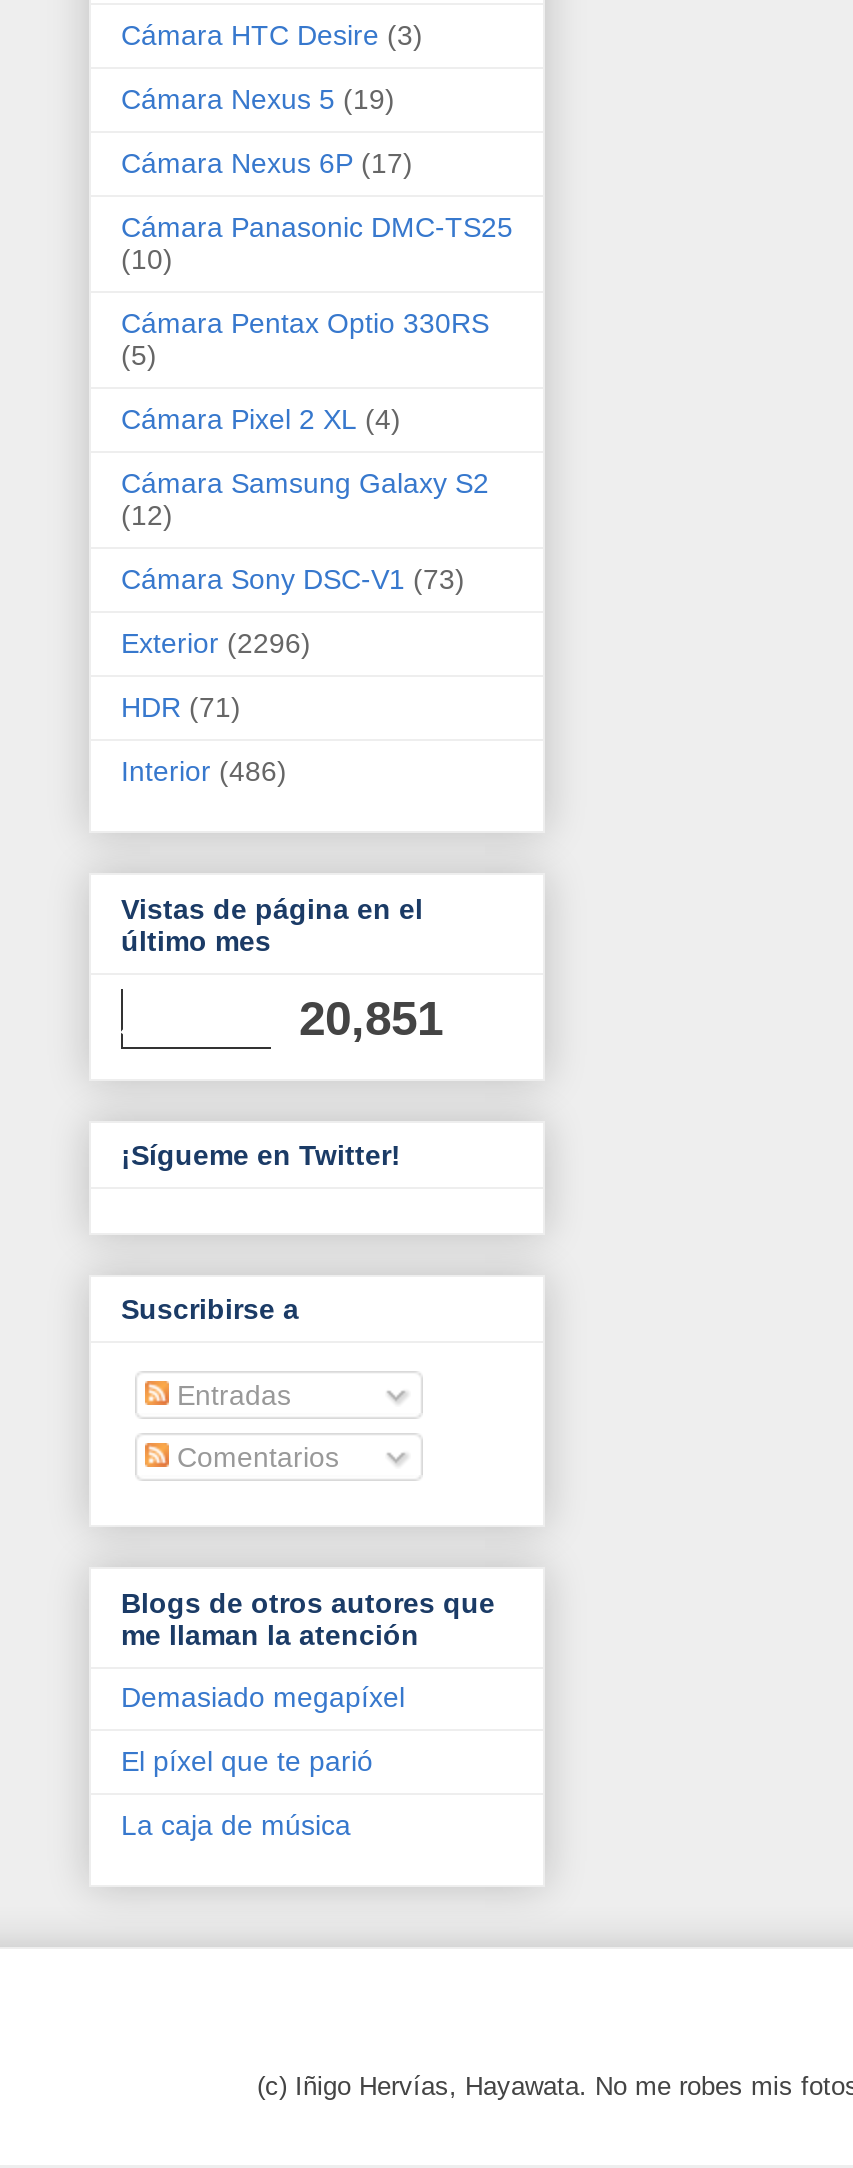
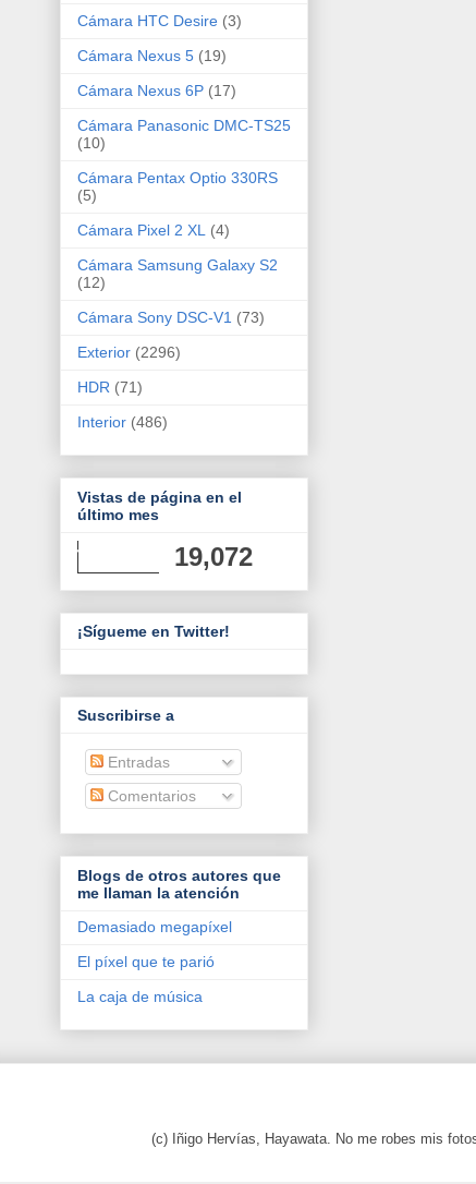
[299,990,443,1044] 20,851 -> [174,541,253,571] 19,072

